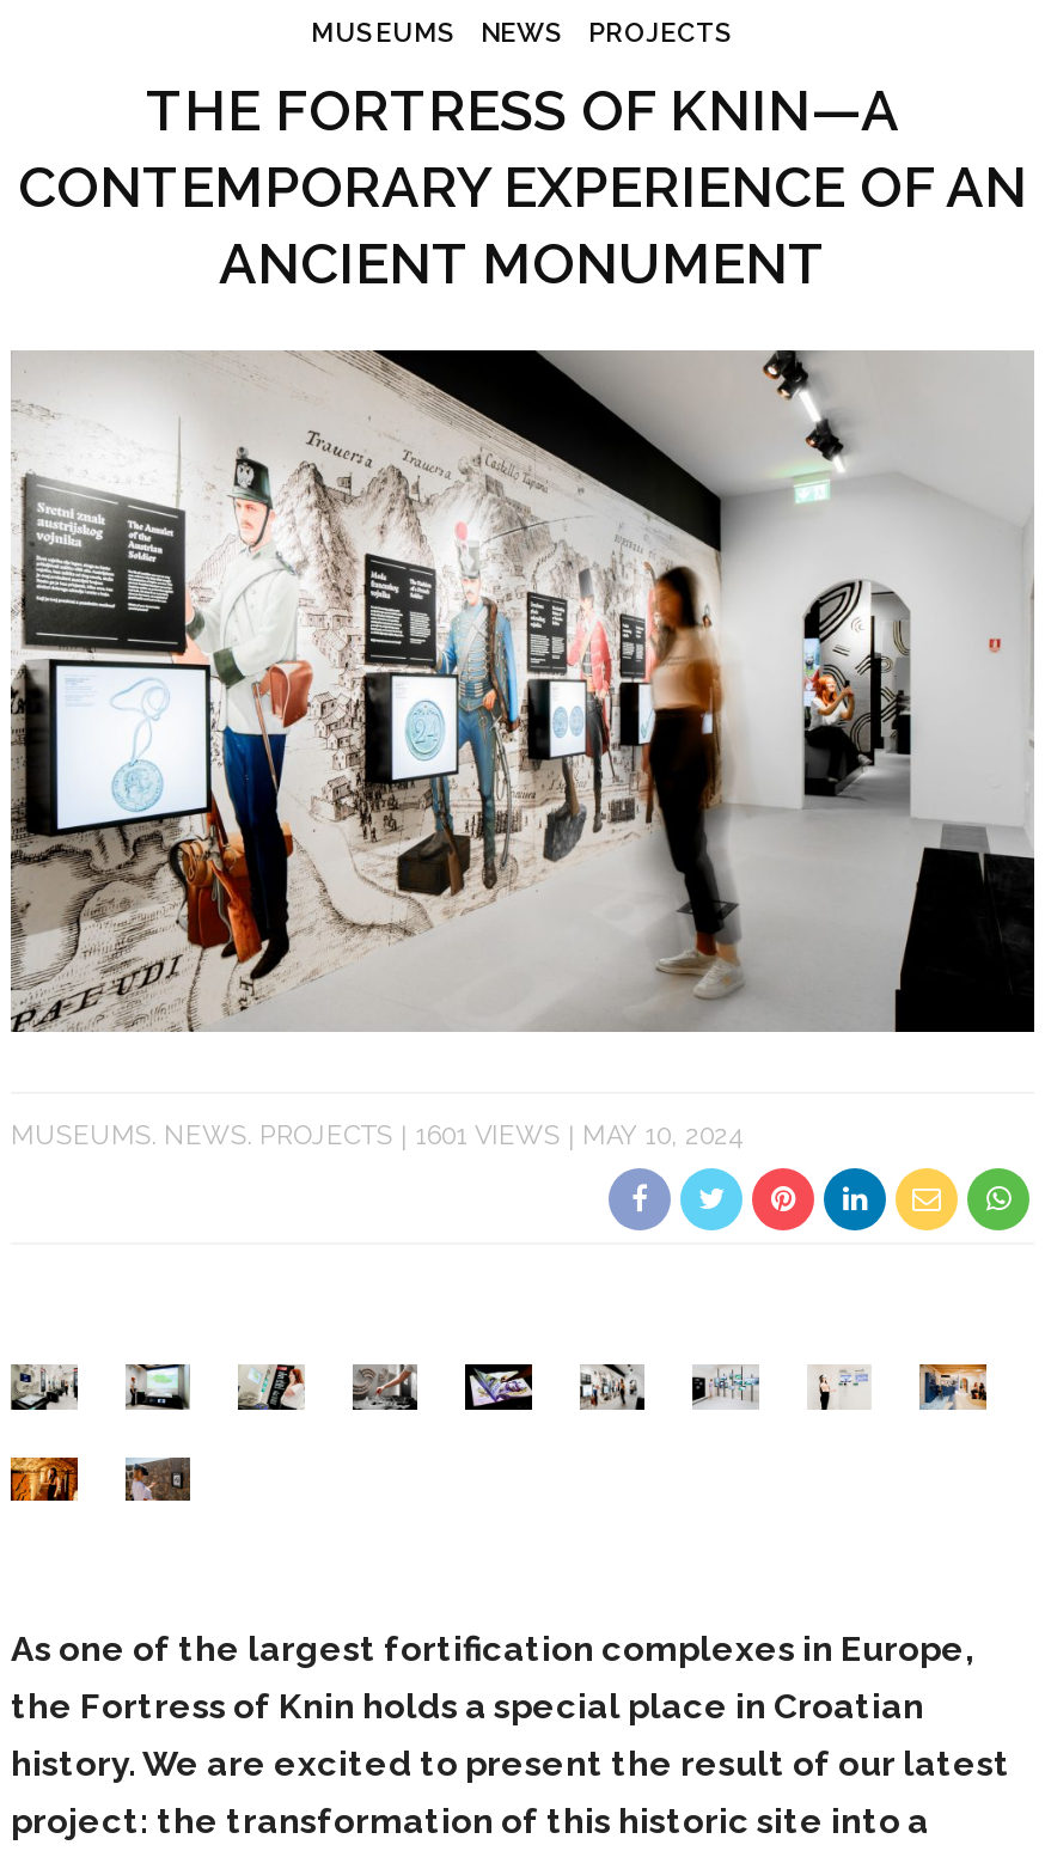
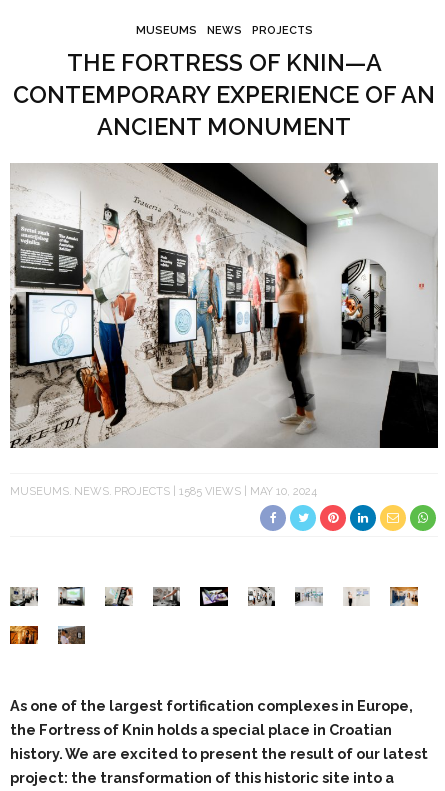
[11,1122,742,1153] MUSEUMS NEWS PROJECTS 1601 VIEWS MAY 10, 2024 -> [10,485,317,498] MUSEUMS NEWS PROJECTS 1585 VIEWS MAY 10, 2024

